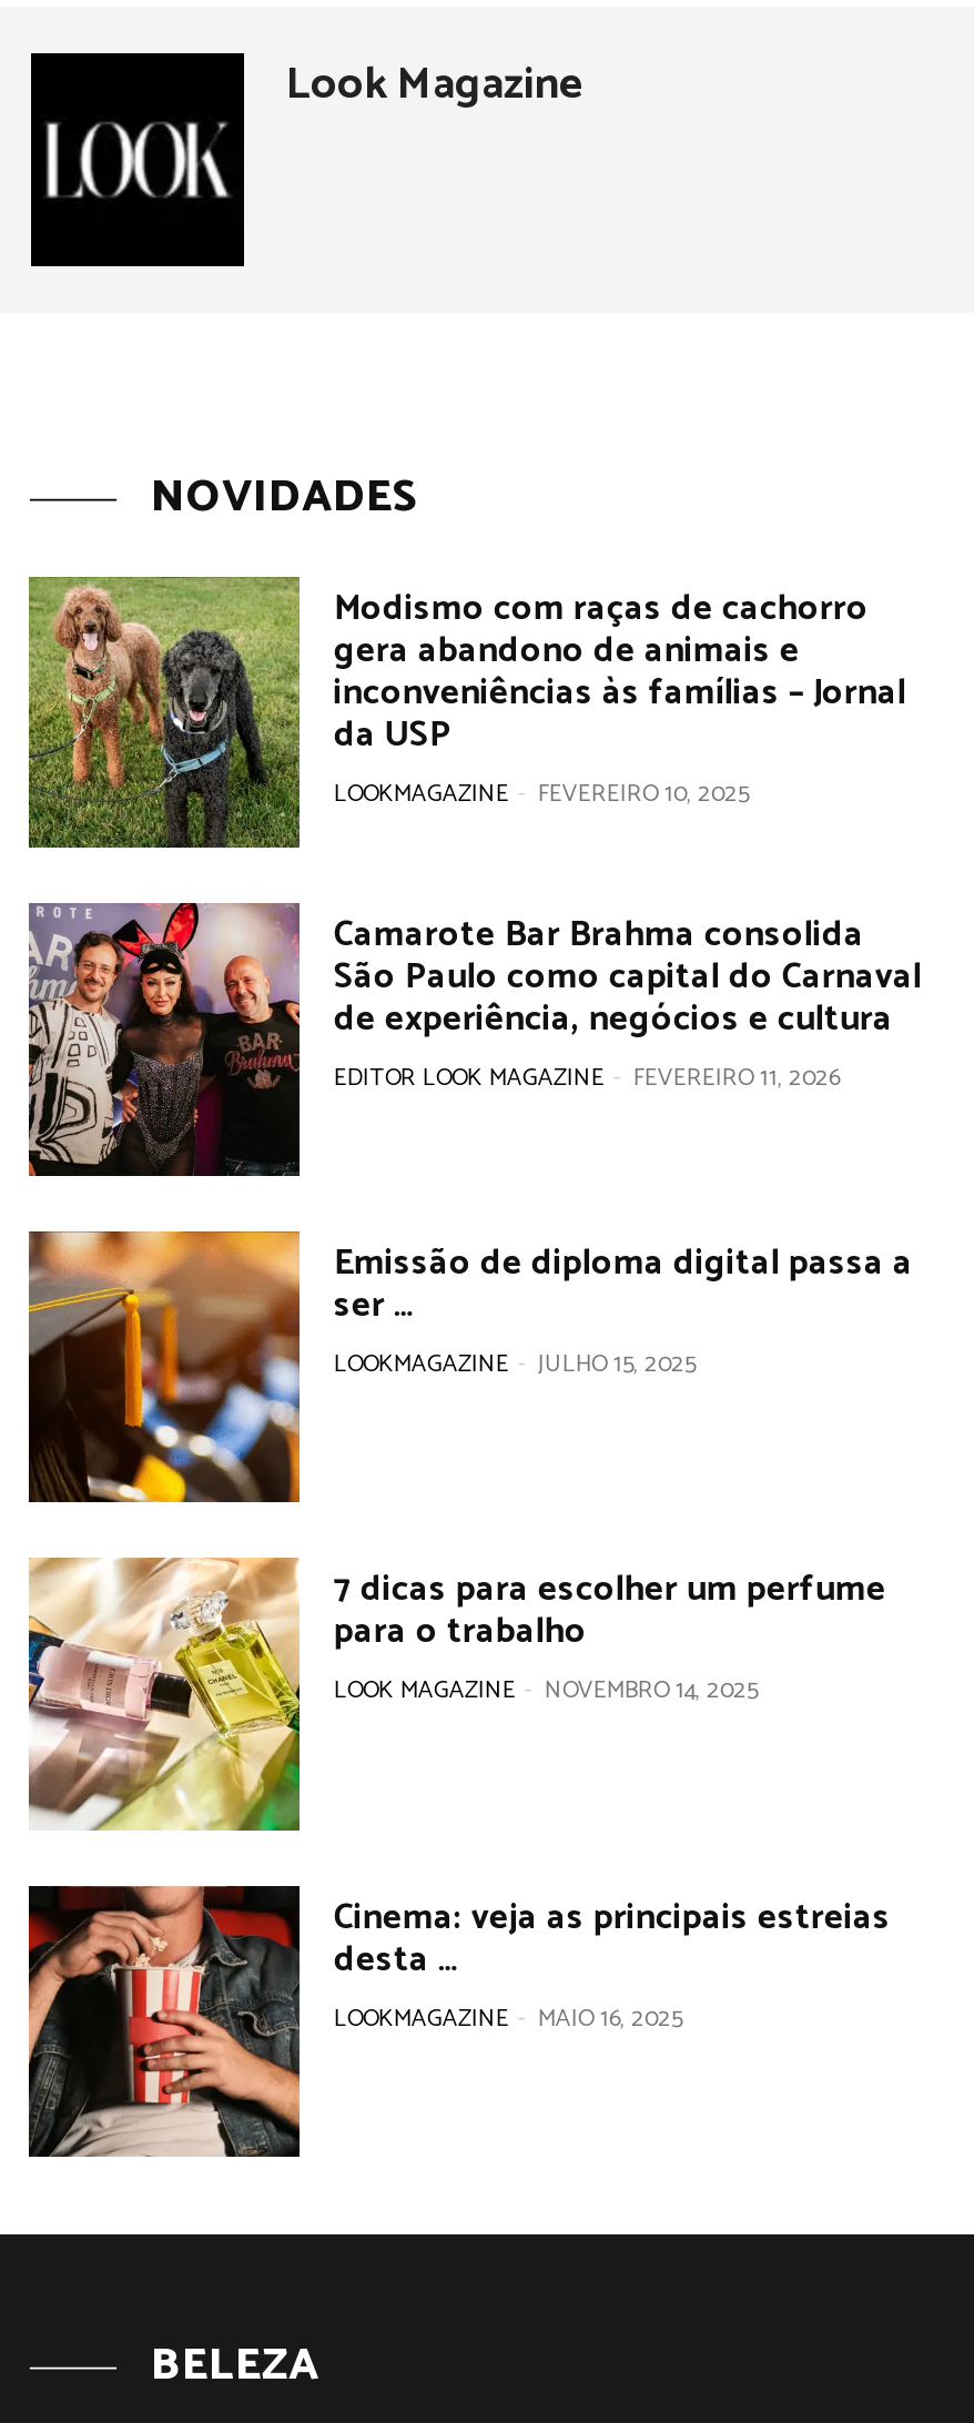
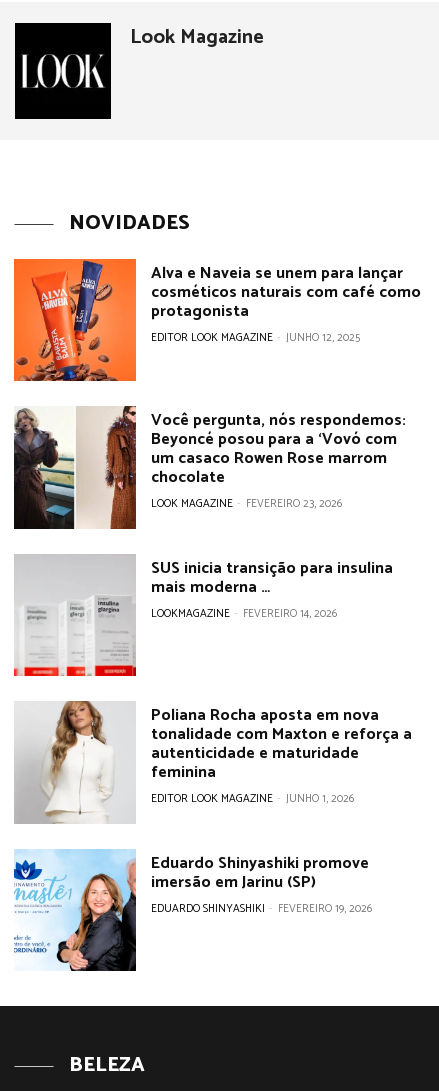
[27,575,906,850] [image] | Modismo com raças de cachorro | gera abandono de animais e | inconveniências às famílias – Jornal | da USP | LOOKMAGAZINE - FEVEREIRO 10, 2025 -> [13,258,421,382] [image] | Alva e Naveia se unem para lançar | cosméticos naturais com café como | protagonista | EDITOR LOOK MAGAZINE - JUNHO 12, 2025
[27,901,922,1178] [image] | Camarote Bar Brahma consolida | São Paulo como capital do Carnaval | de experiência, negócios e cultura | EDITOR LOOK MAGAZINE - FEVEREIRO 11, 2026 -> [13,406,406,530] [image] | Você pergunta, nós respondemos: | Beyoncé posou para a ‘Vovó com | um casaco Rowen Rose marrom | chocolate | LOOK MAGAZINE - FEVEREIRO 23, 2026
[27,1229,913,1504] [image] | Emissão de diploma digital passa a | ser … | LOOKMAGAZINE - JULHO 15, 2025 -> [13,554,393,677] [image] | SUS inicia transição para insulina | mais moderna … | LOOKMAGAZINE - FEVEREIRO 14, 2026
[27,1555,886,1833] [image] | 7 dicas para escolher um perfume | para o trabalho | LOOK MAGAZINE - NOVEMBRO 14, 2025 -> [14,700,412,824] [image] | Poliana Rocha aposta em nova | tonalidade com Maxton e reforça a | autenticidade e maturidade | feminina | EDITOR LOOK MAGAZINE - JUNHO 1, 2026
[27,1884,891,2159] [image] | Cinema: veja as principais estreias | desta … | LOOKMAGAZINE - MAIO 16, 2025 -> [13,849,372,972] [image] | Eduardo Shinyashiki promove | imersão em Jarinu (SP) | EDUARDO SHINYASHIKI - FEVEREIRO 19, 2026

